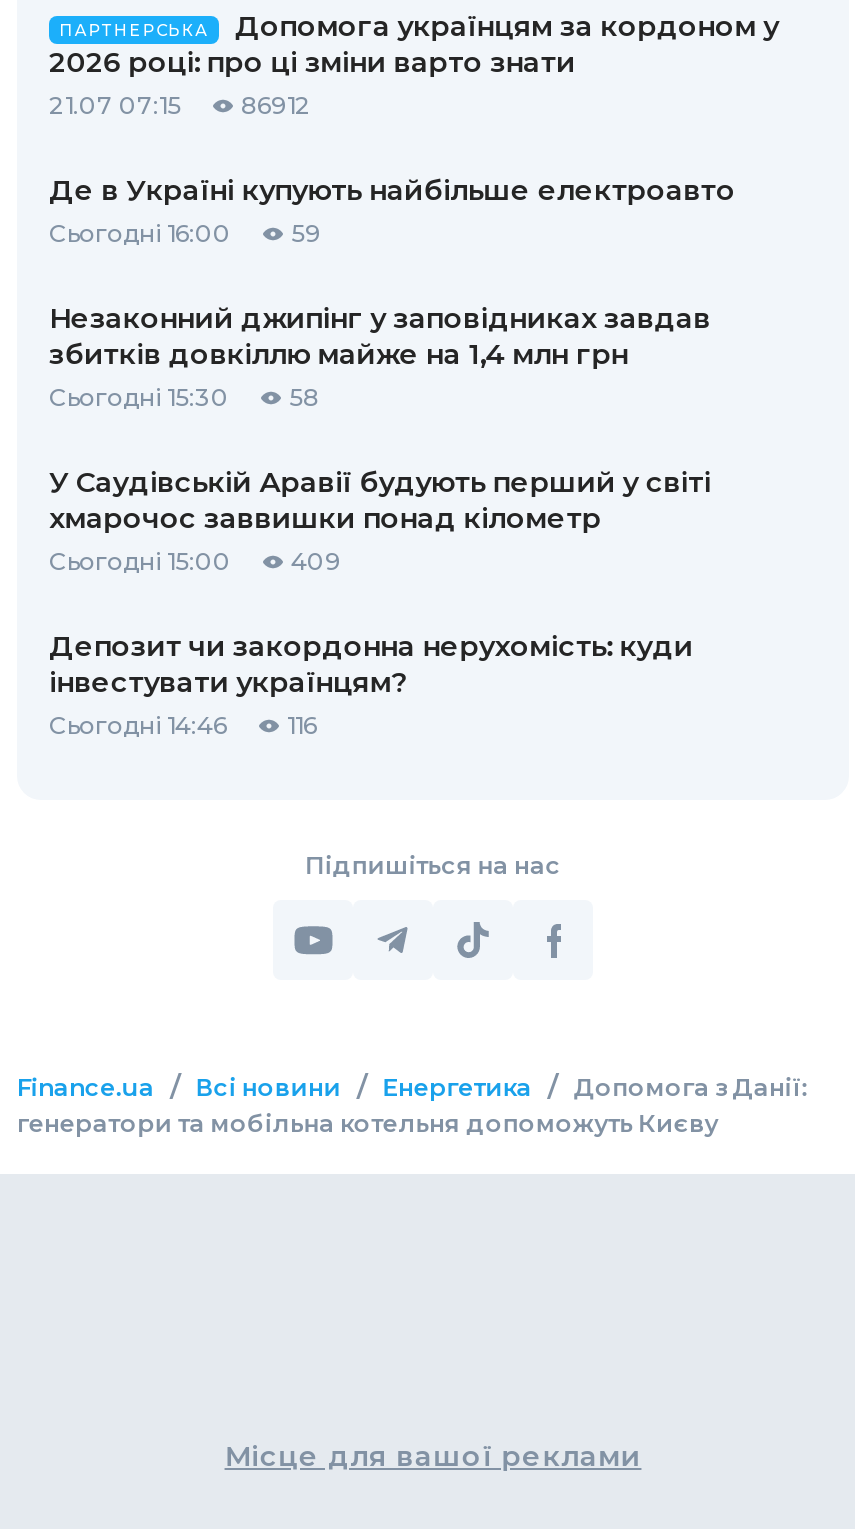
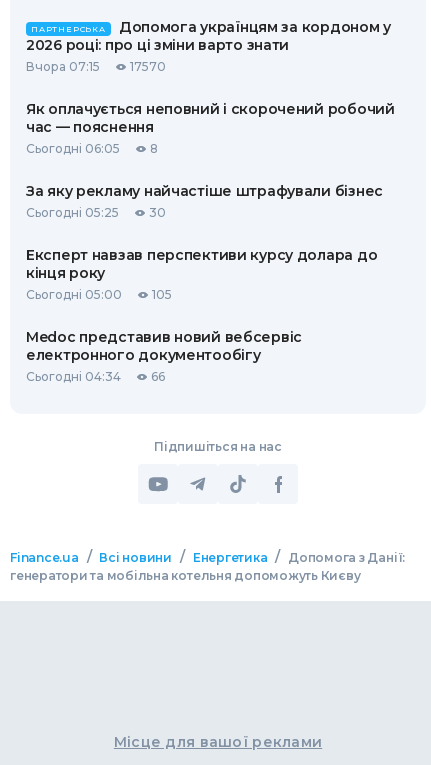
[49,91,311,121] 21.07 07:15 | 86912 -> [26,59,166,74] Вчора 07:15 | 17570
[49,173,735,249] Де в Україні купують найбільше електроавто | Сьогодні 16:00 | 59 -> [26,100,395,156] Як оплачується неповний і скорочений робочий | час — пояснення | Сьогодні 06:05 | 8
[49,301,711,413] Незаконний джипінг у заповідниках завдав | збитків довкіллю майже на 1,4 млн грн | Сьогодні 15:30 | 58 -> [26,182,383,220] За яку рекламу найчастіше штрафували бізнес | Сьогодні 05:25 | 30
[49,465,711,577] У Саудівській Аравії будують перший у світі | хмарочос заввишки понад кілометр | Сьогодні 15:00 | 409 -> [26,246,377,302] Експерт навзав перспективи курсу долара до | кінця року | Сьогодні 05:00 | 105
[49,629,693,741] Депозит чи закордонна нерухомість: куди | інвестувати українцям? | Сьогодні 14:46 | 116 -> [26,328,302,384] Medoc представив новий вебсервіс | електронного документообігу | Сьогодні 04:34 | 66

